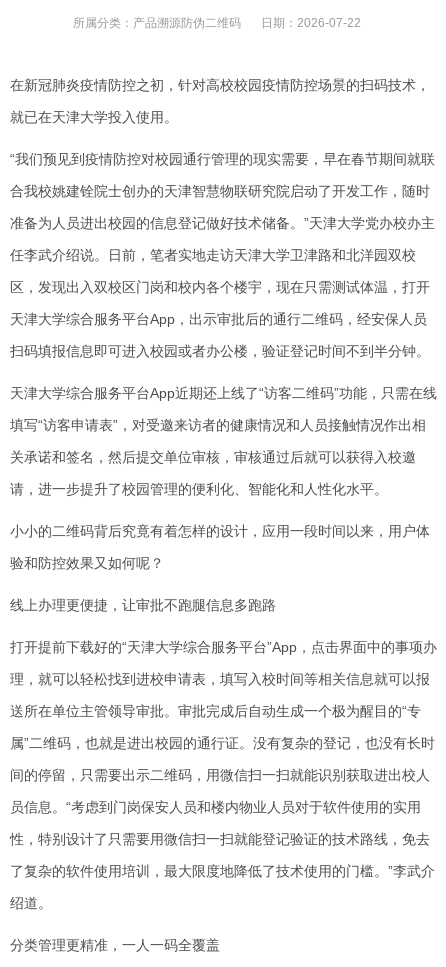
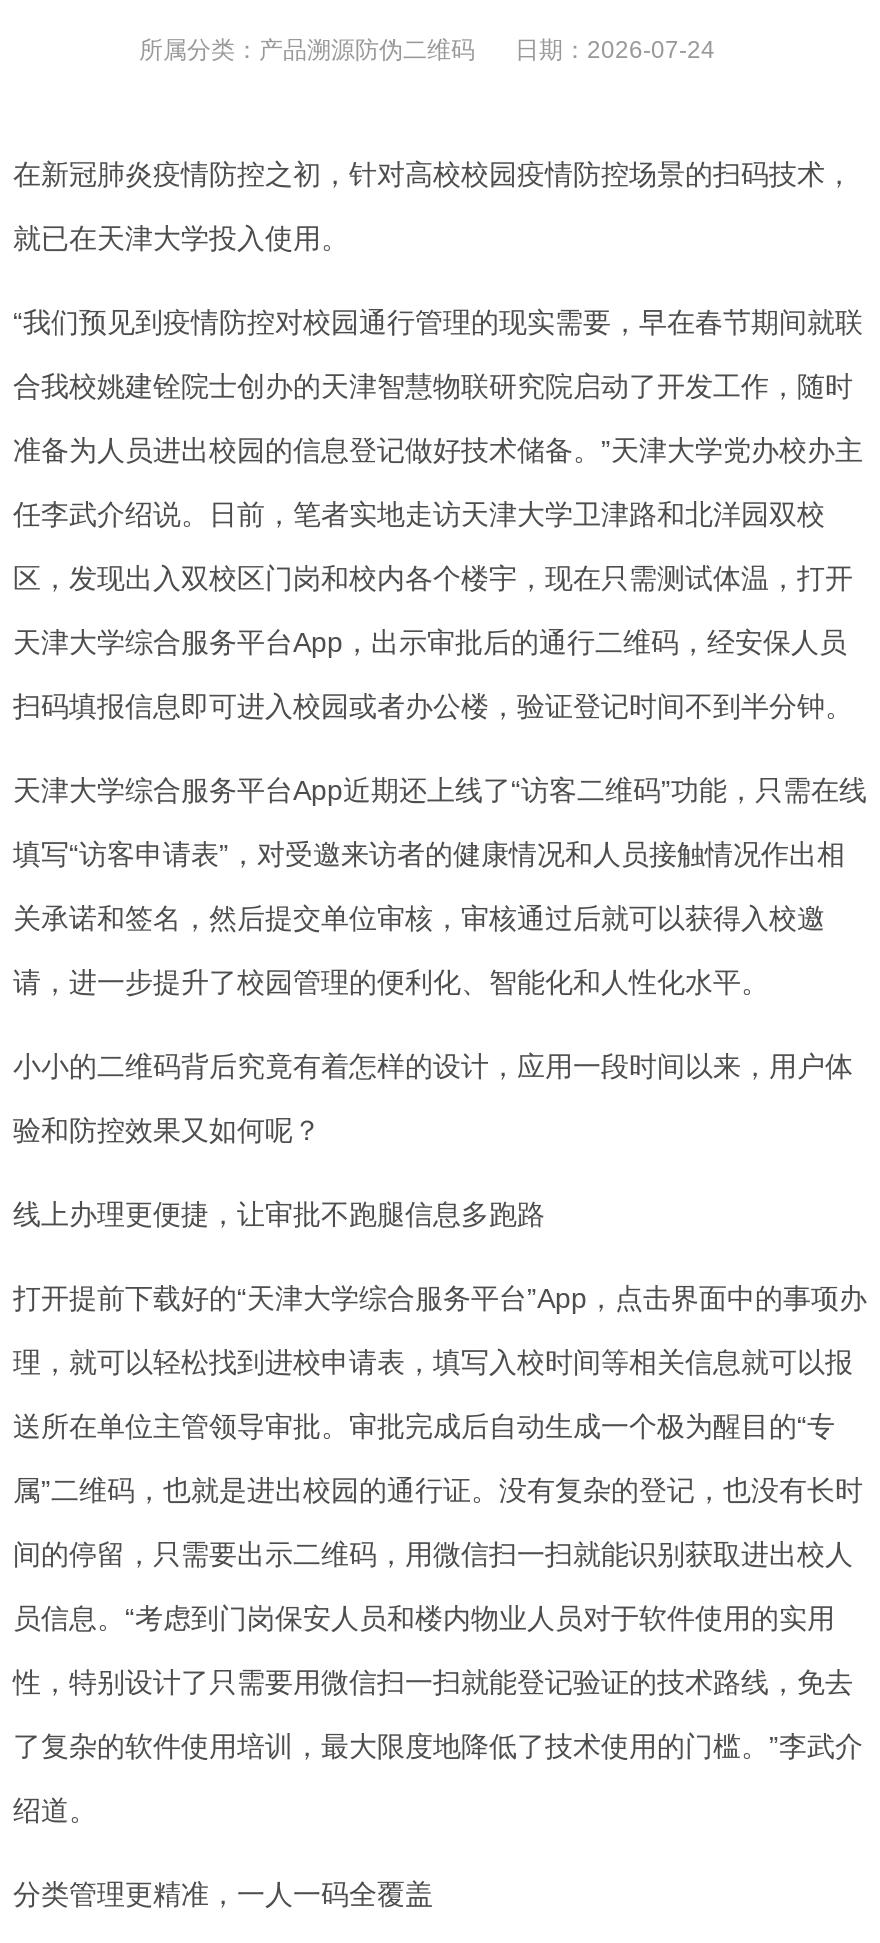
[73,16,361,30] 所属分类：产品溯源防伪二维码 日期：2026-07-22 -> [139,35,715,63] 所属分类：产品溯源防伪二维码 日期：2026-07-24

